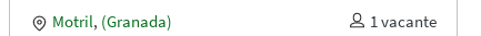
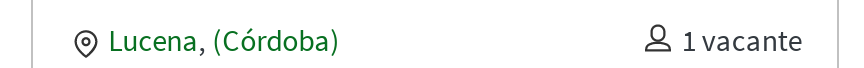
[52,10,172,31] Motril, (Granada) -> [108,21,340,59] Lucena, (Córdoba)

